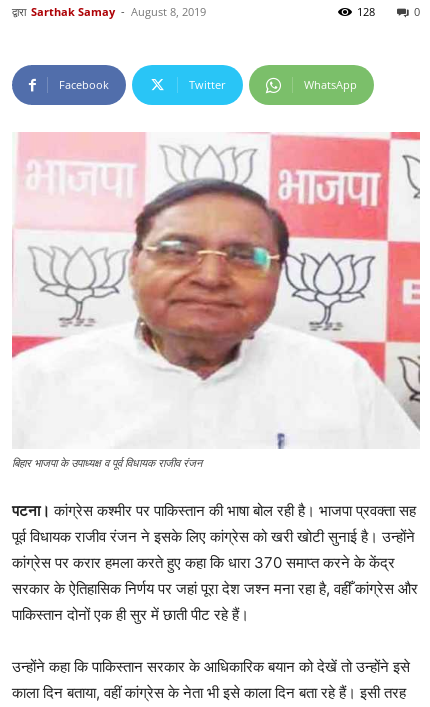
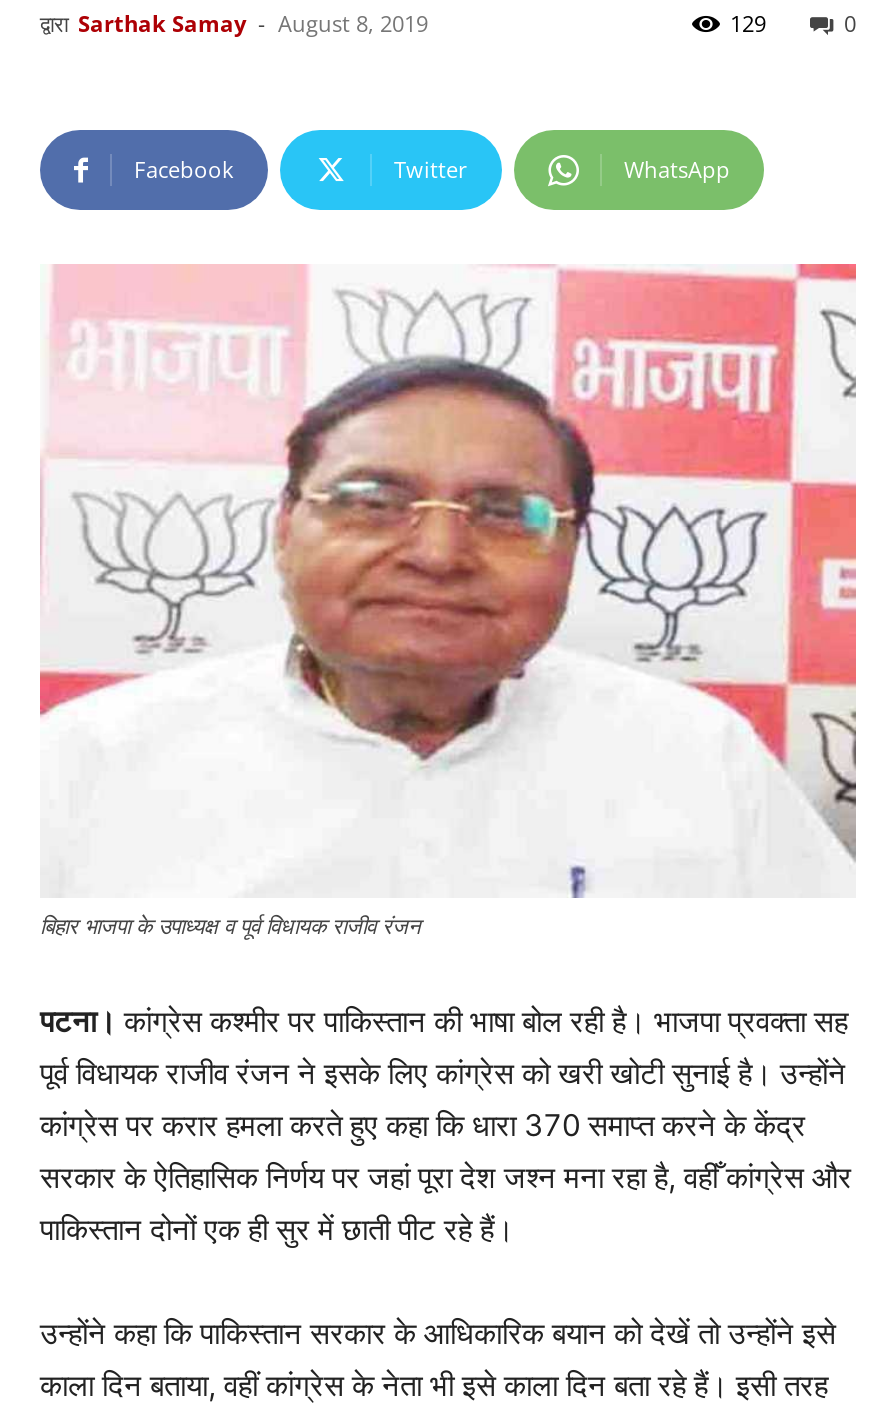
[357,4,375,19] 128 -> [730,8,766,38] 129

